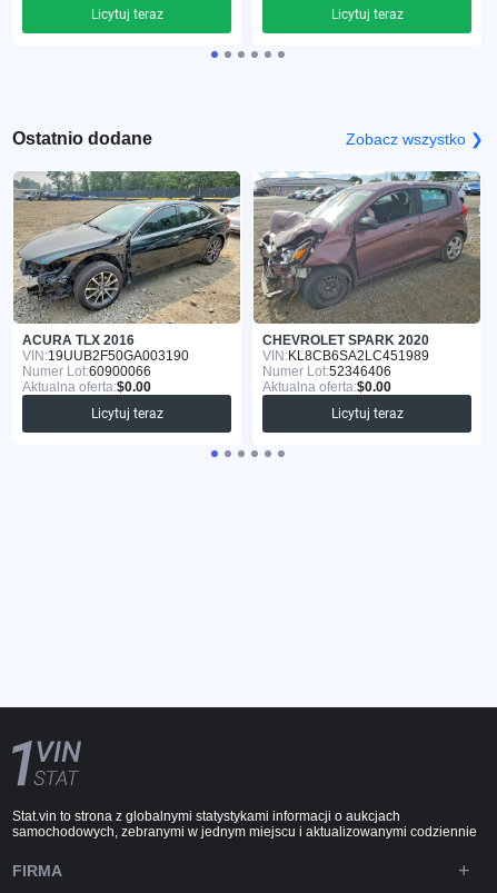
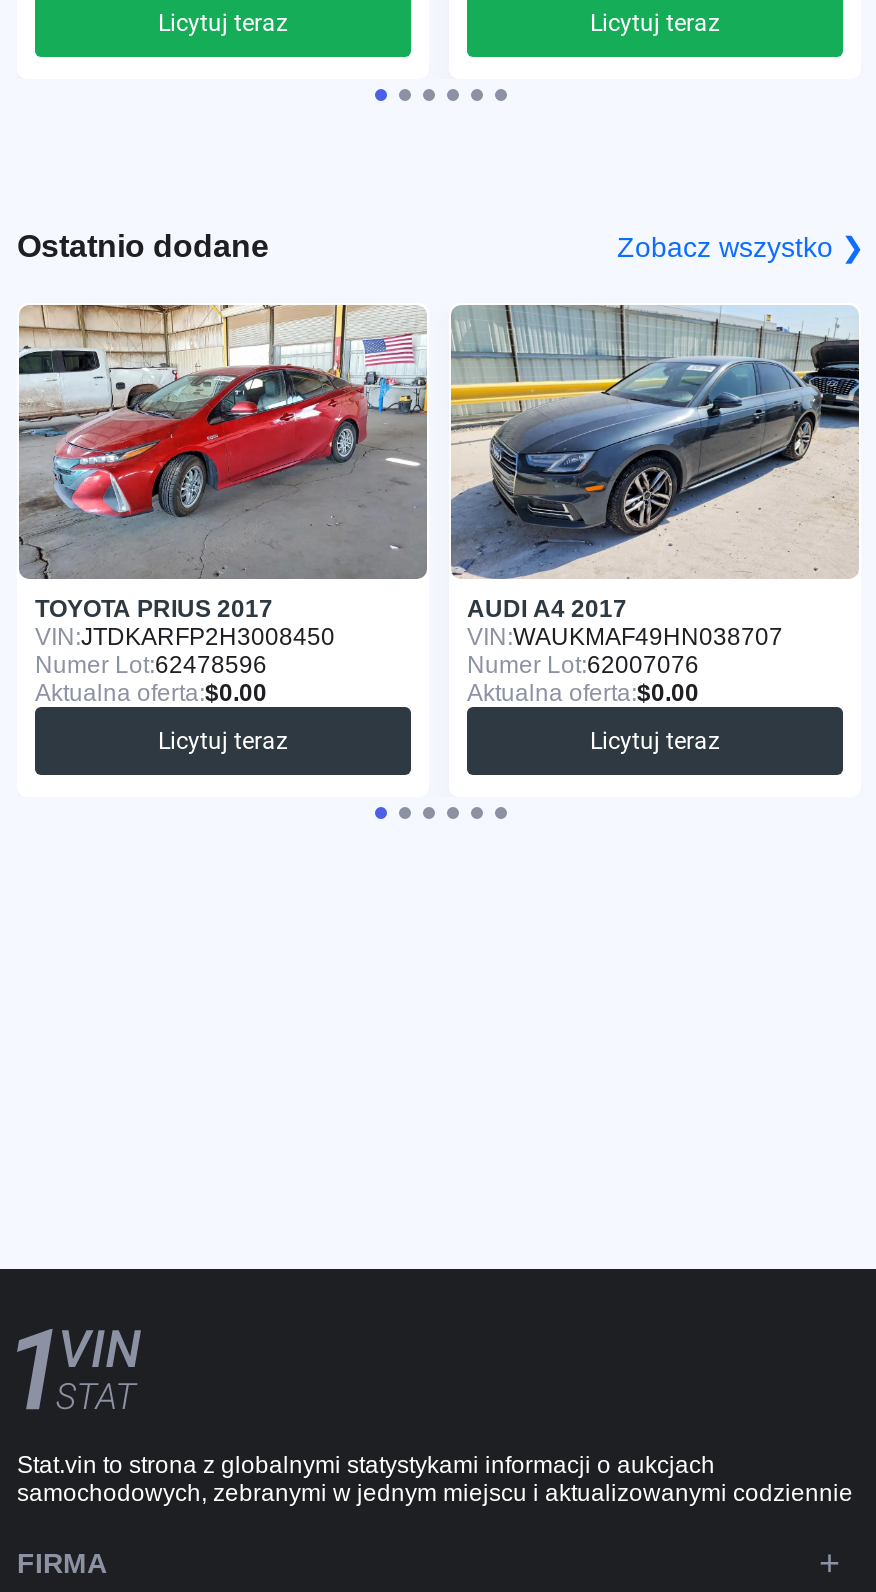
[12,170,241,379] [image] | ACURA TLX 2016 | VIN: 19UUB2F50GA003190 | Numer Lot:60900066 -> [17,303,429,679] [image] | TOYOTA PRIUS 2017 | VIN: JTDKARFP2H3008450 | Numer Lot:62478596
[254,170,481,379] [image] | CHEVROLET SPARK 2020 | VIN: KL8CB6SA2LC451989 | Numer Lot:52346406 -> [449,303,859,679] [image] | AUDI A4 2017 | VIN: WAUKMAF49HN038707 | Numer Lot:62007076

